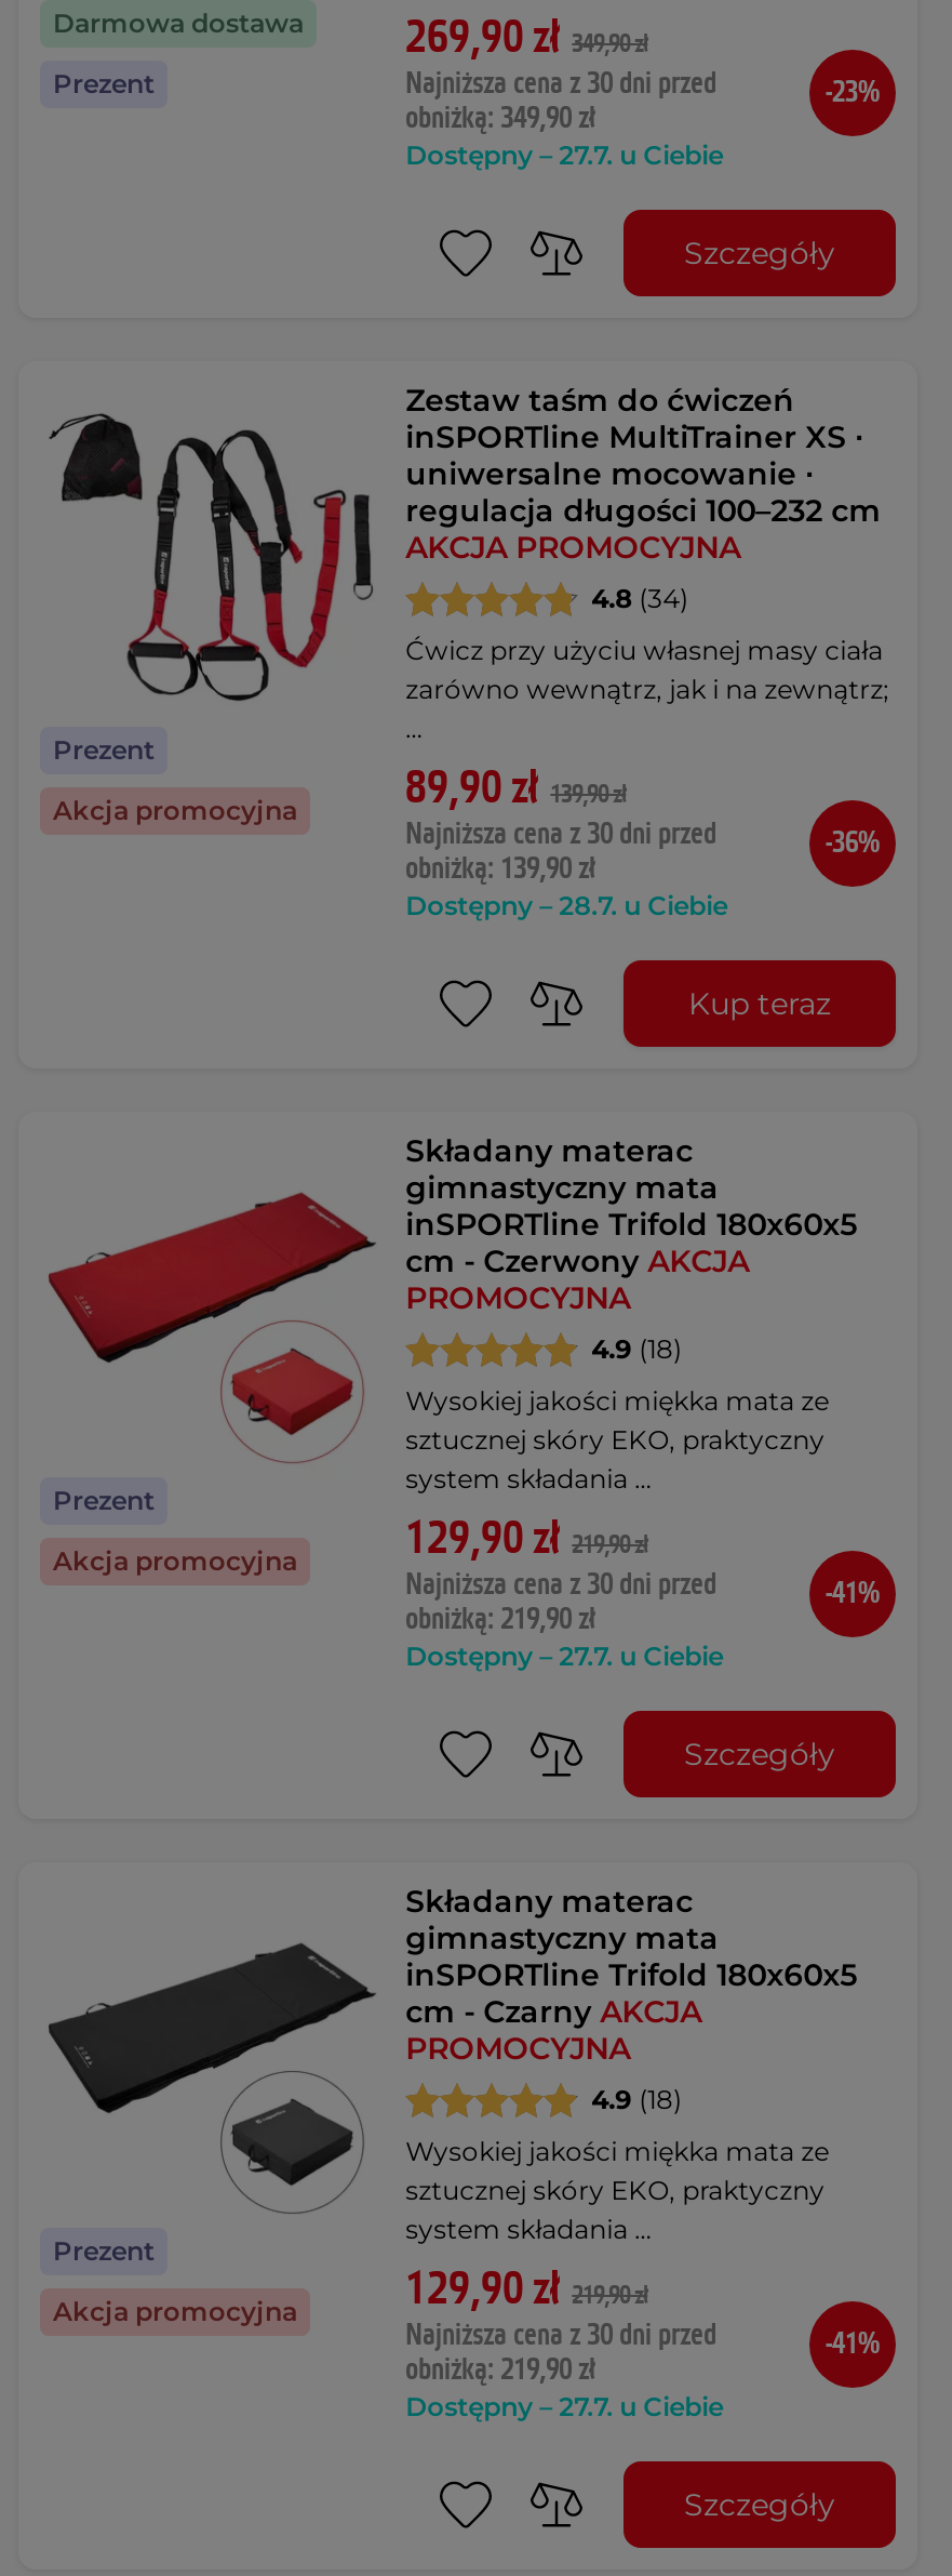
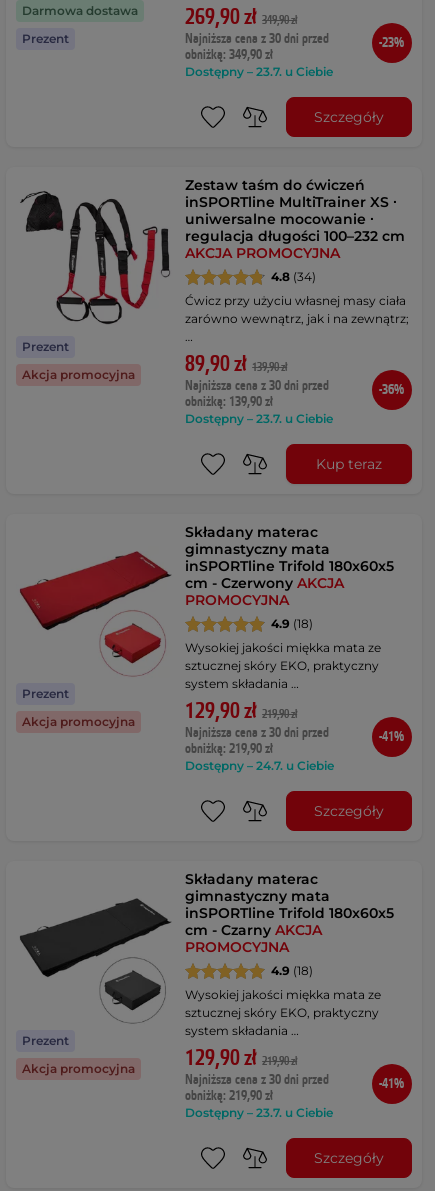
[406,138,723,171] Dostępny – 27.7. u Ciebie -> [185,64,333,79] Dostępny – 23.7. u Ciebie
[406,889,728,921] Dostępny – 28.7. u Ciebie -> [185,411,333,426] Dostępny – 23.7. u Ciebie
[406,1639,723,1672] Dostępny – 27.7. u Ciebie -> [185,758,334,773] Dostępny – 24.7. u Ciebie
[406,2390,723,2422] Dostępny – 27.7. u Ciebie -> [185,1105,333,1120] Dostępny – 23.7. u Ciebie

